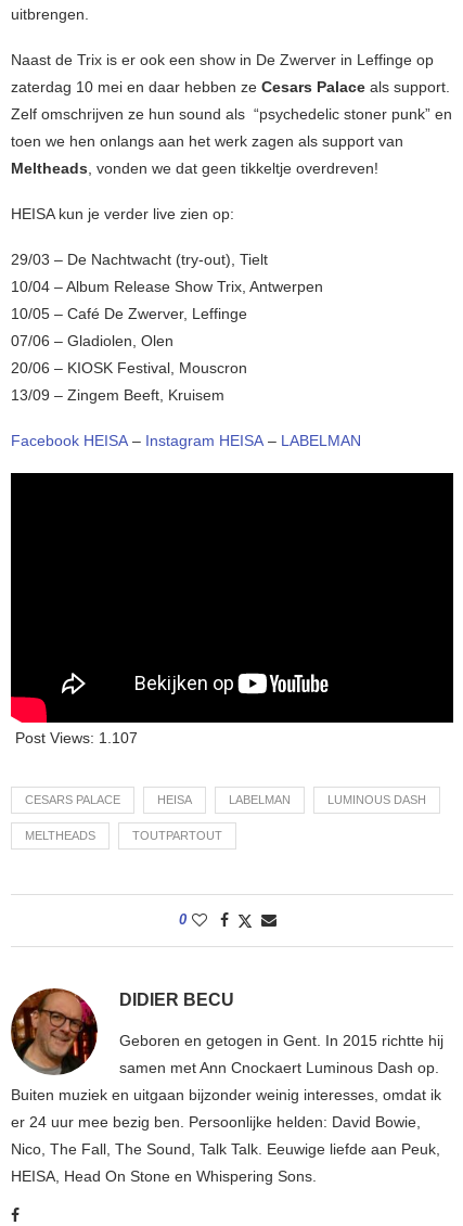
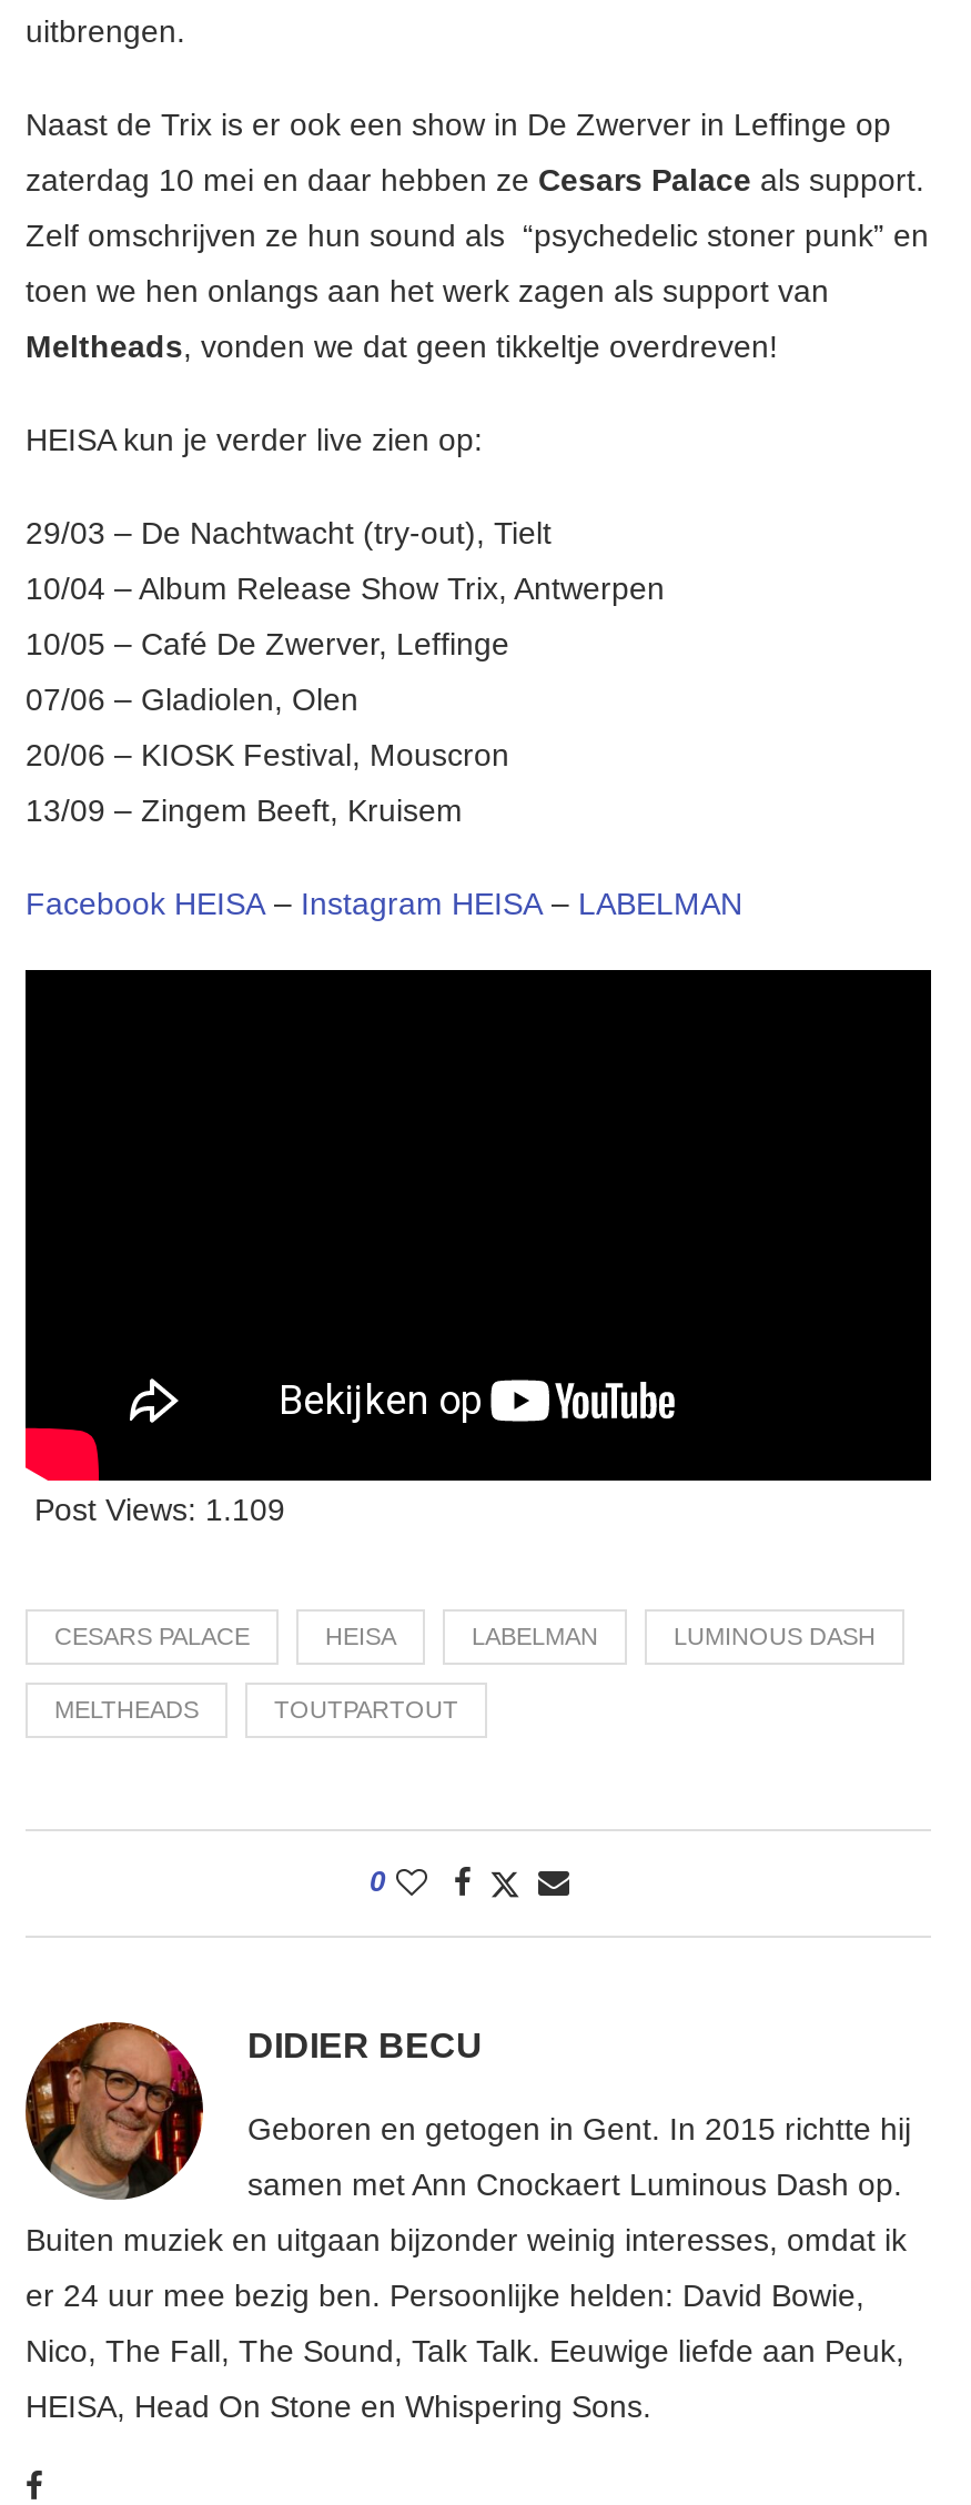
[15,729,138,746] Post Views: 1.107 -> [34,1491,285,1527] Post Views: 1.109

